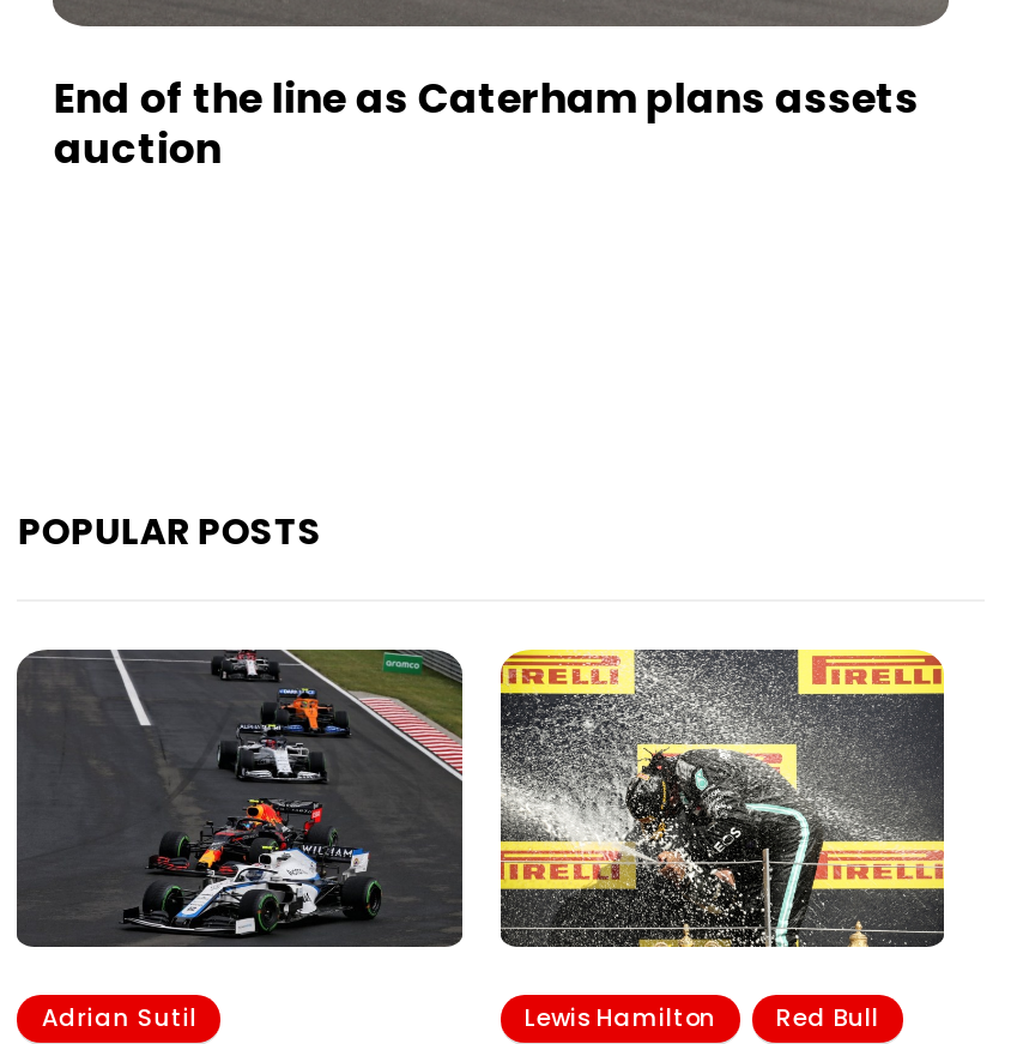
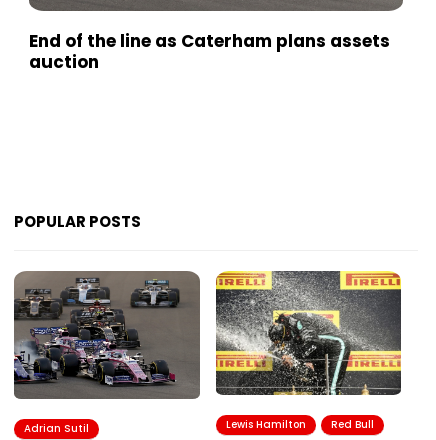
[19,650,462,949] [image] -> [14,272,200,399] [image]

